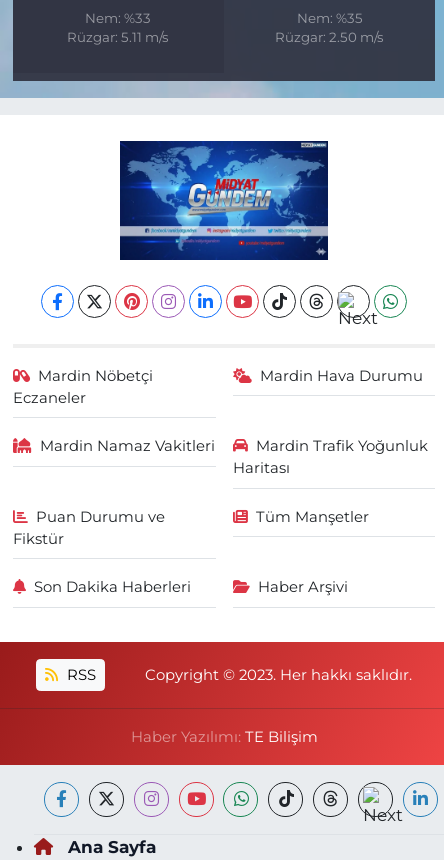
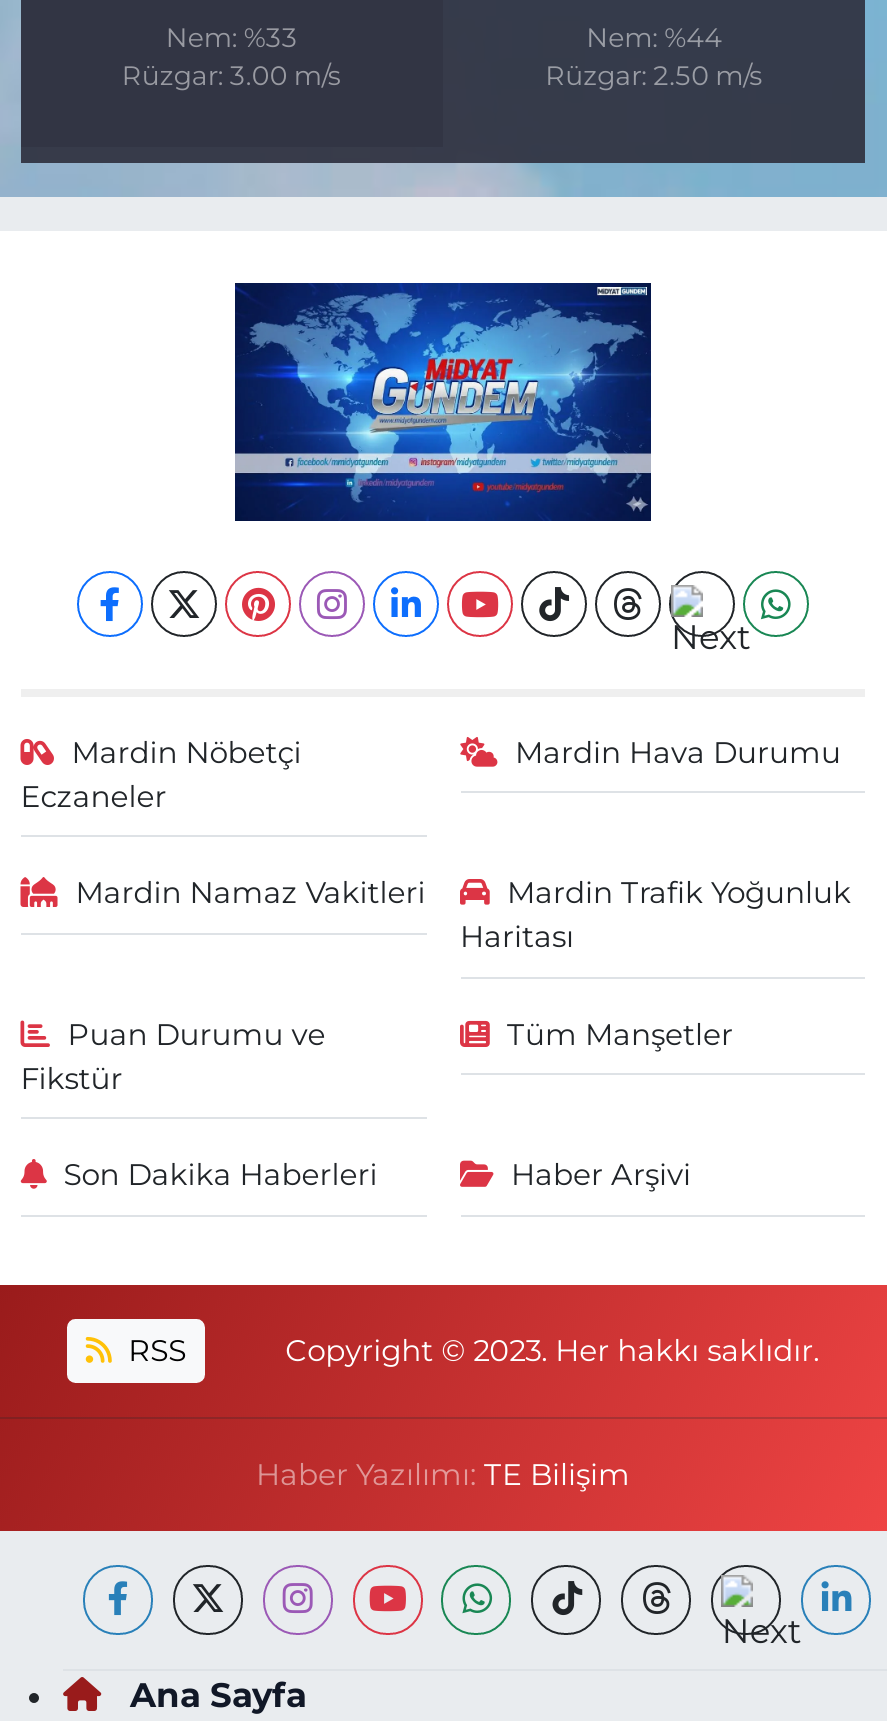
[297,10,363,26] Nem: %35 -> [586,21,722,53] Nem: %44
[67,29,169,45] Rüzgar: 5.11 m/s -> [122,59,342,91] Rüzgar: 3.00 m/s

